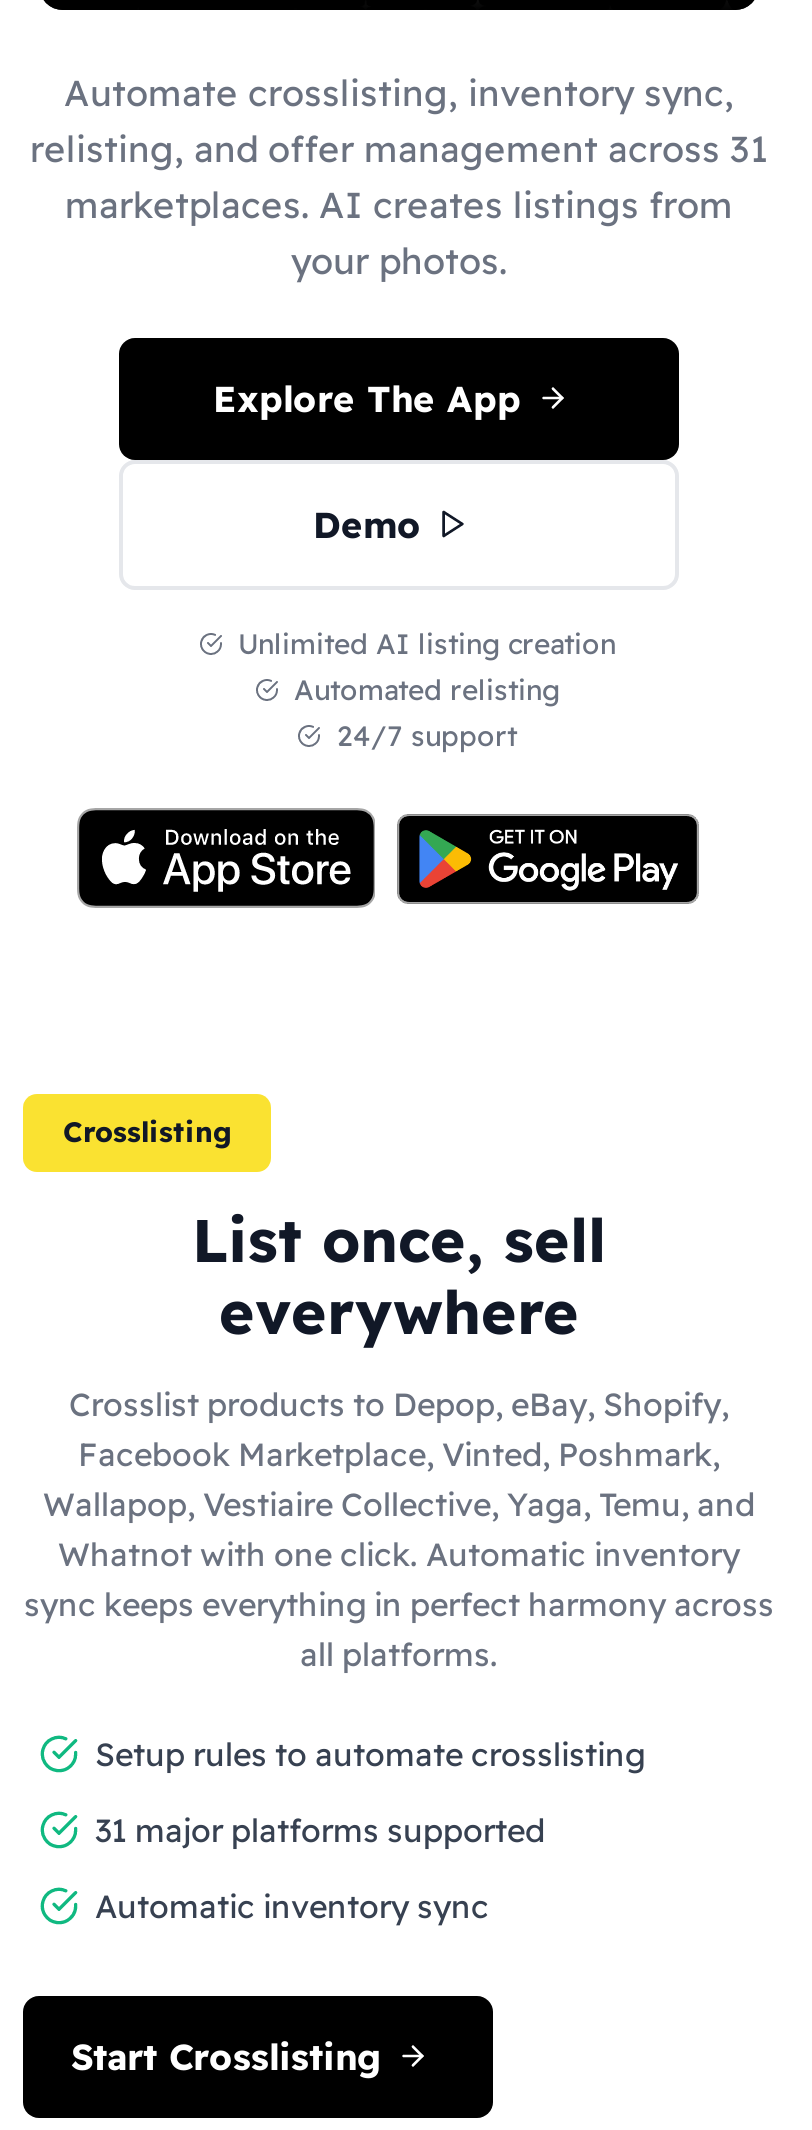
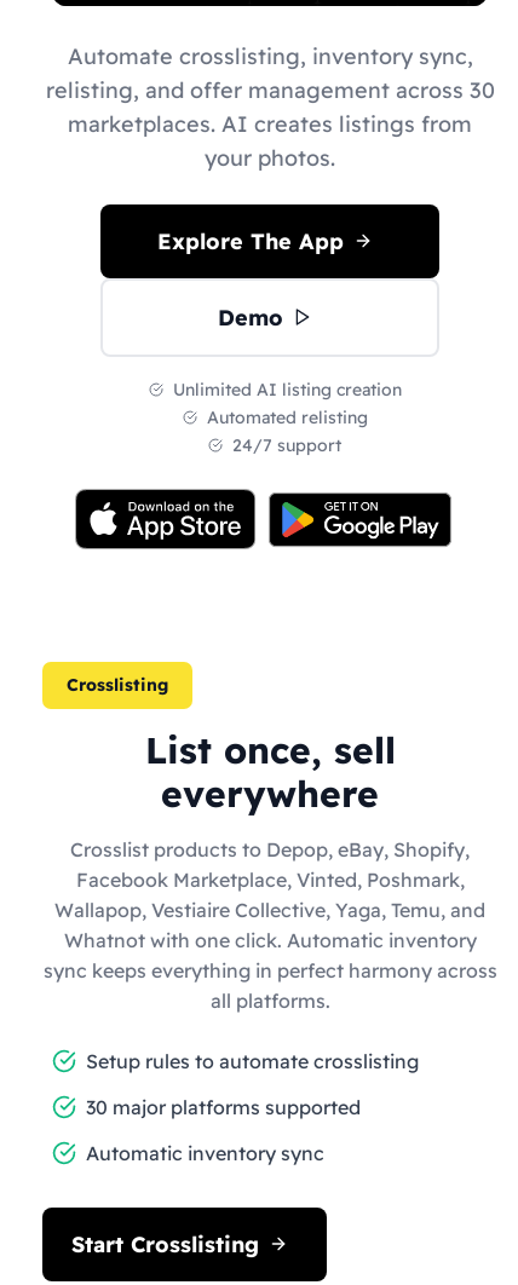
[30,125,768,171] relisting, and offer management across 31 -> [45,76,494,103] relisting, and offer management across 30
[95,1809,545,1849] 31 major platforms supported -> [86,1094,361,1119] 30 major platforms supported

